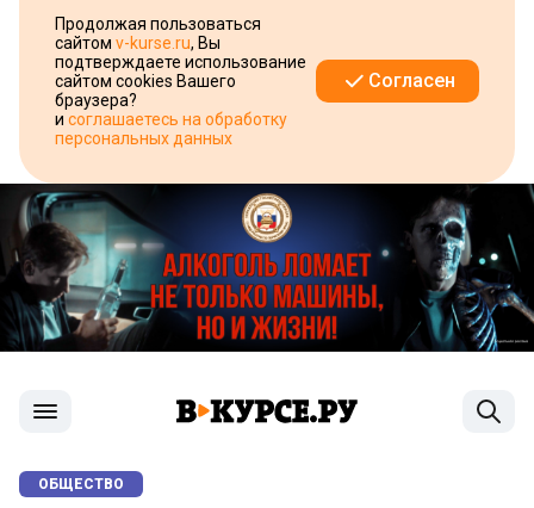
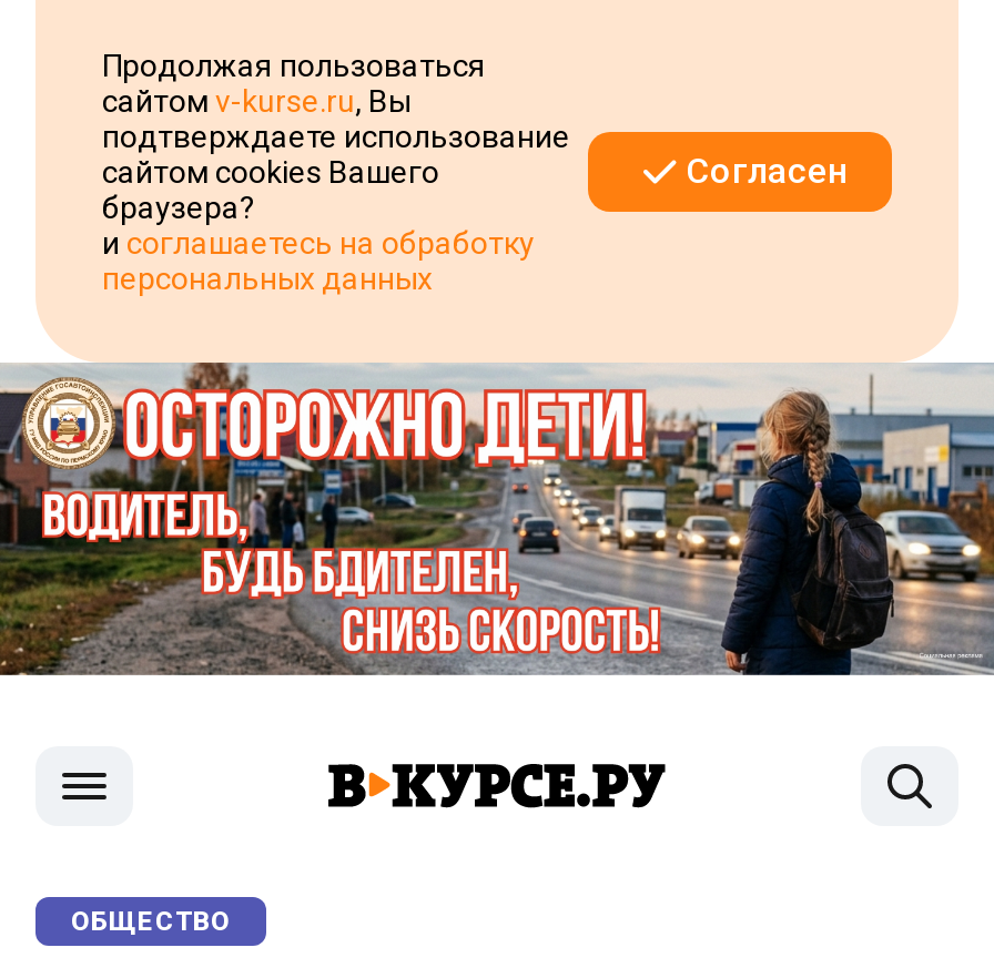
[4,182,530,353] [image] -> [7,360,987,677] [image]

